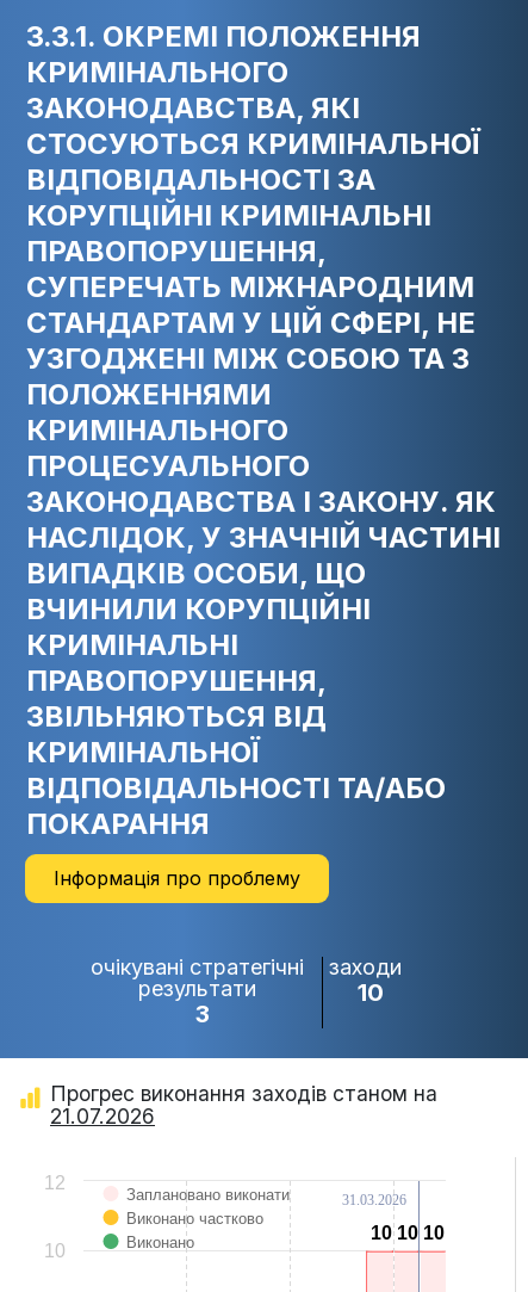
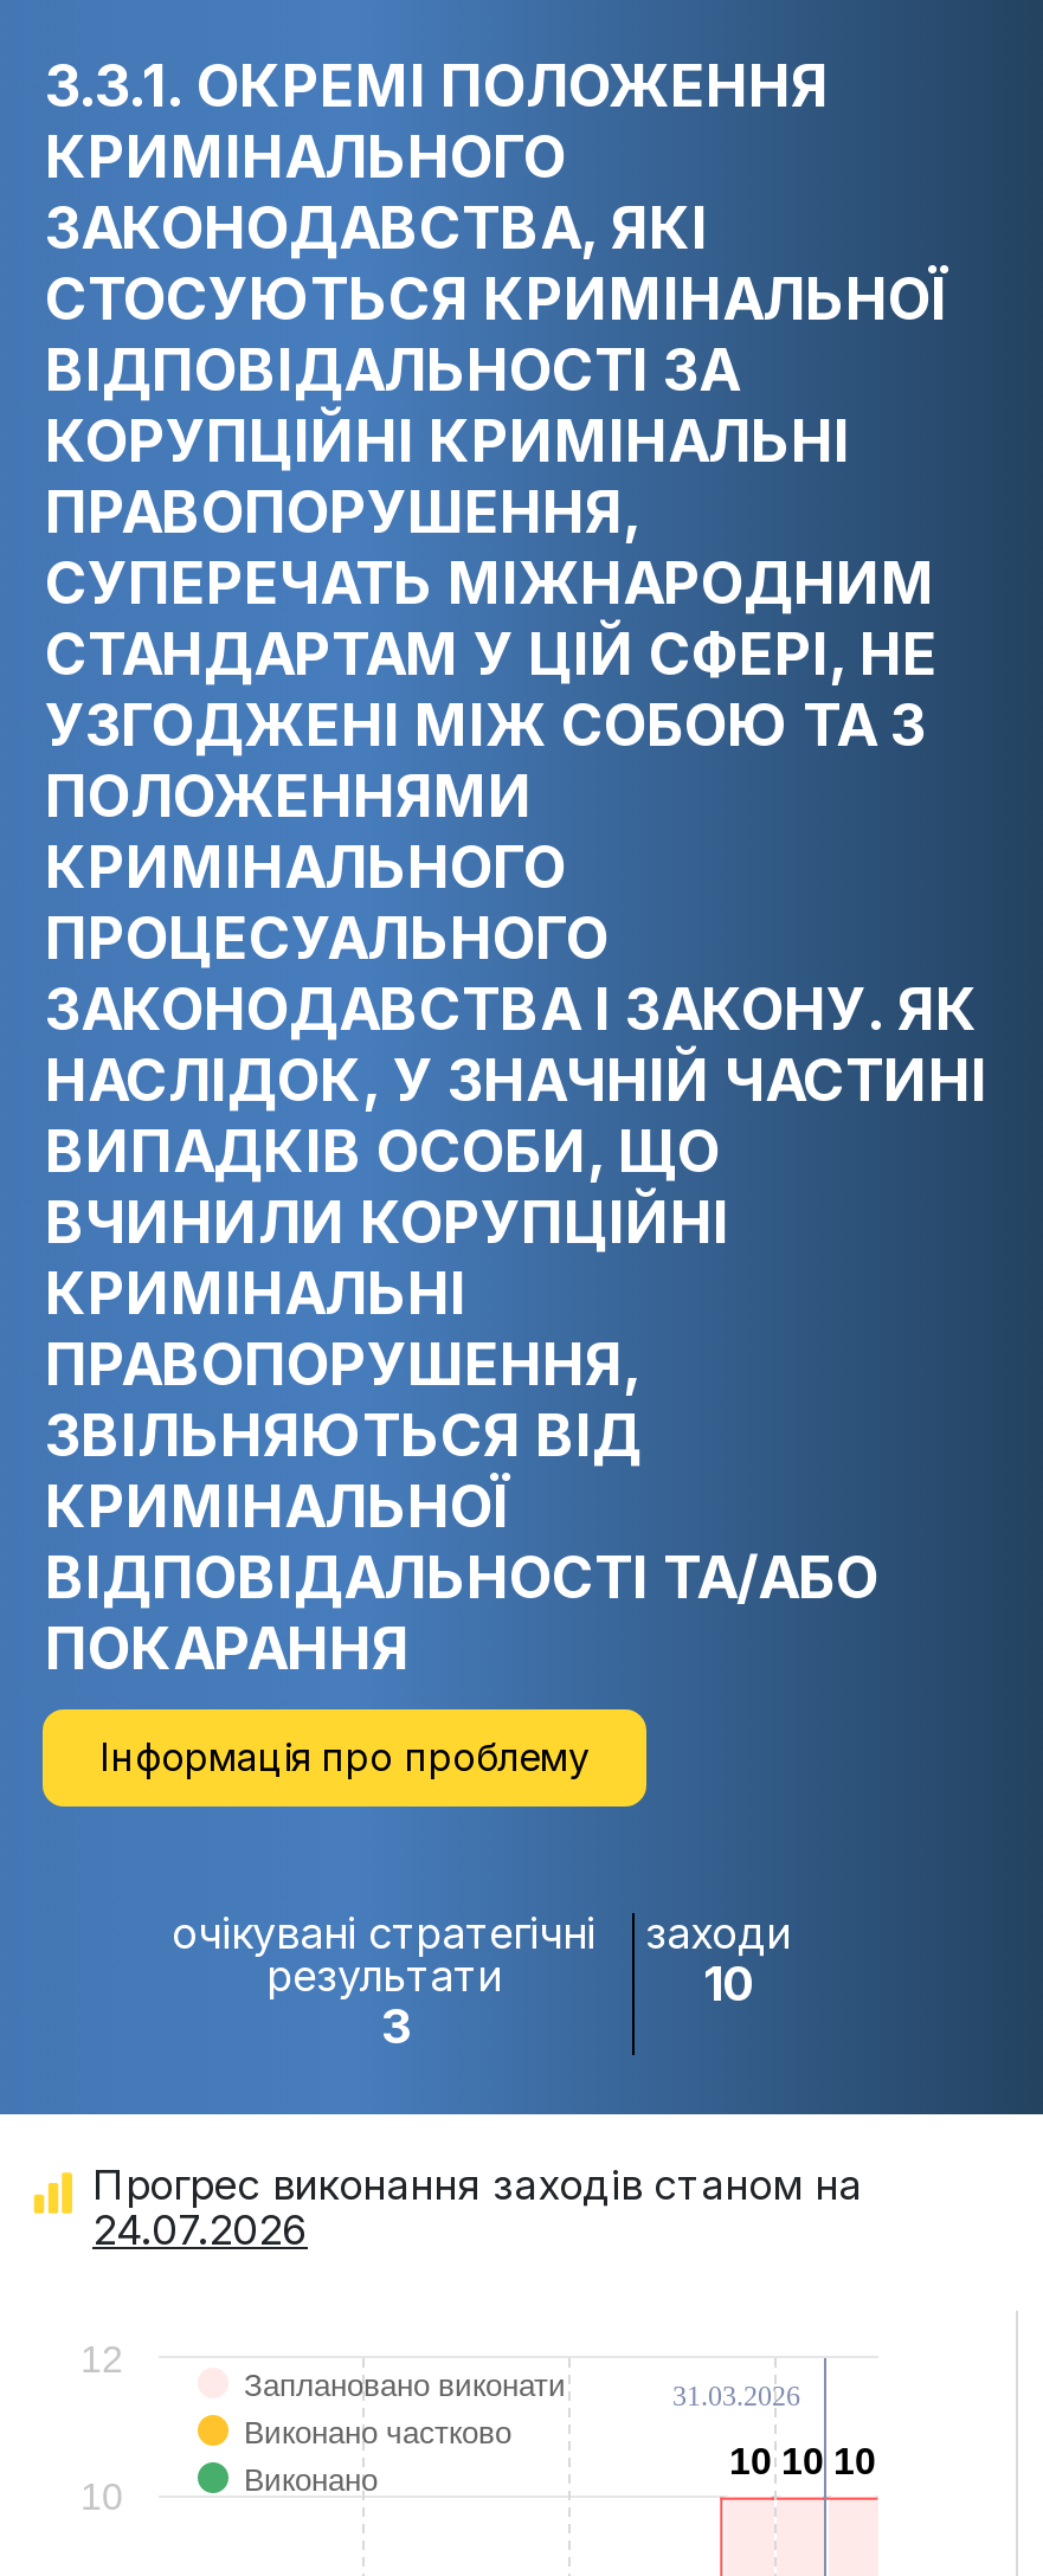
[50,1104,155,1129] 21.07.2026 -> [92,2204,308,2254] 24.07.2026

